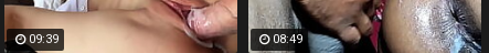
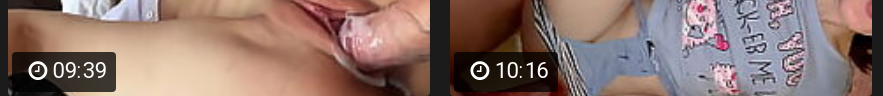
[273,31,303,46] 08:49 -> [495,57,549,83] 10:16

